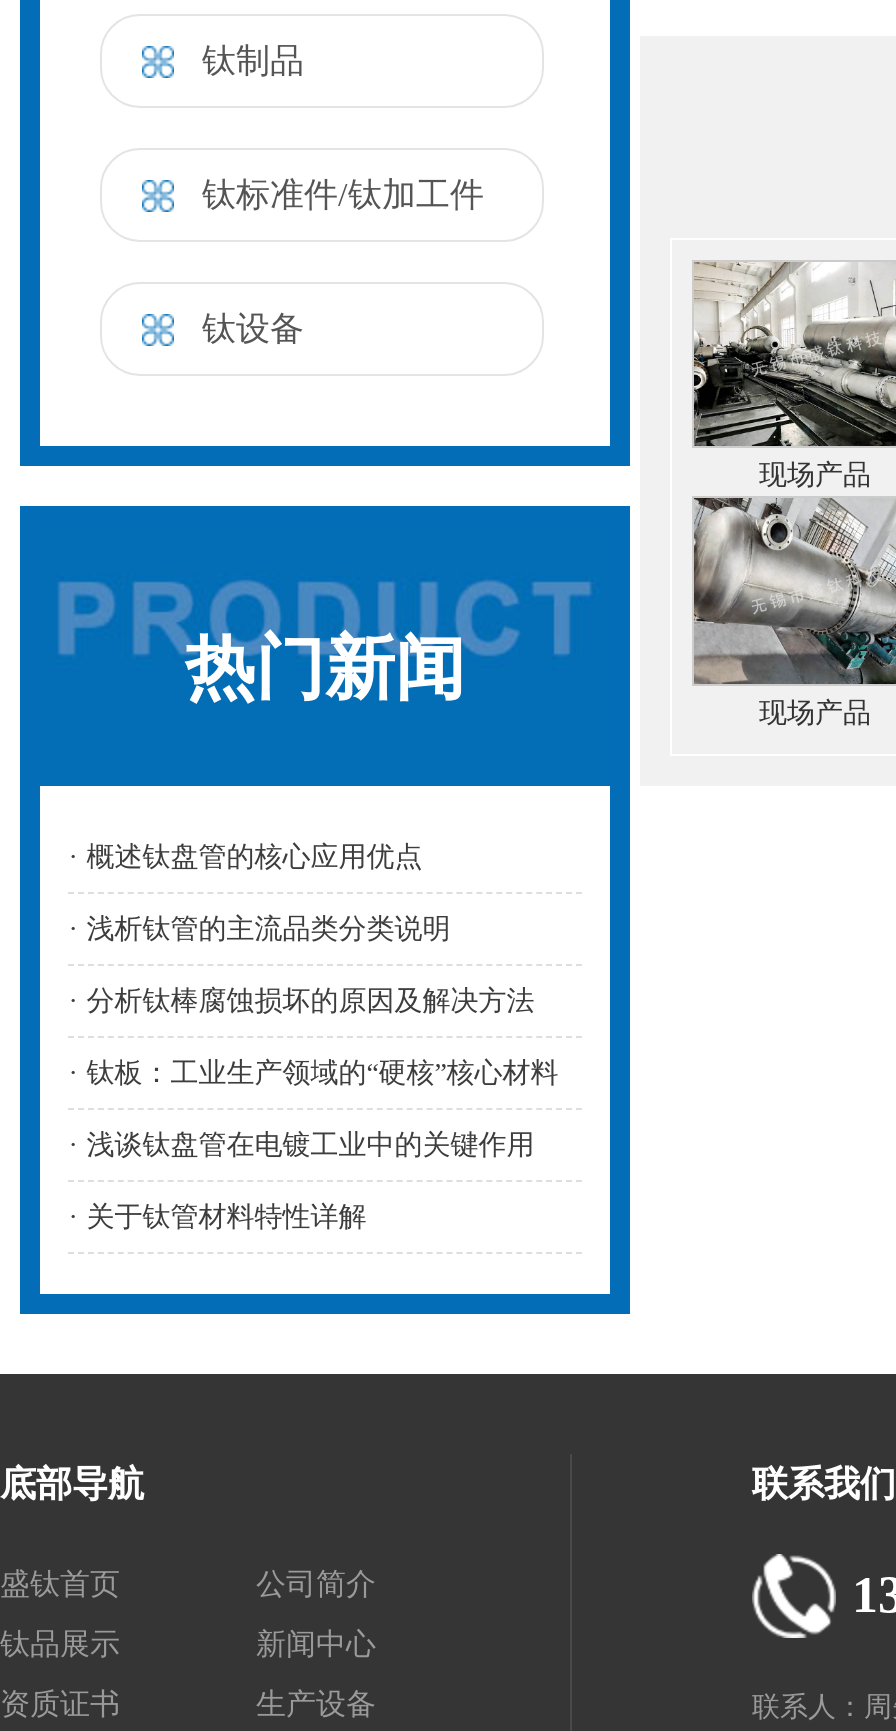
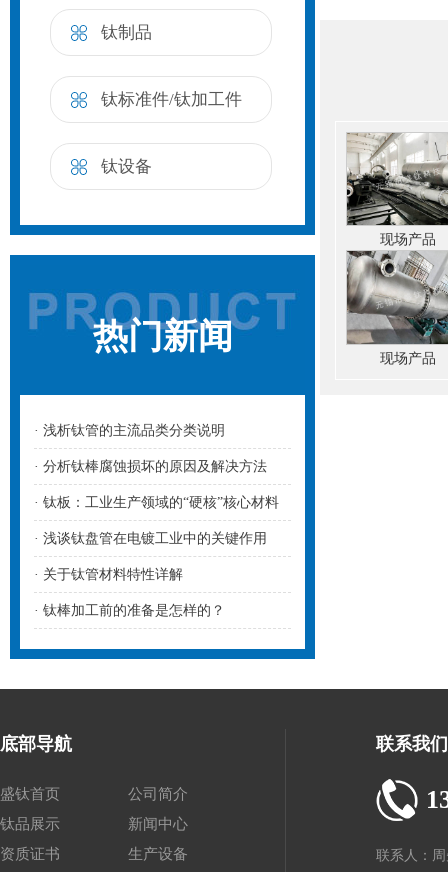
[68,842,422,872] · 概述钛盘管的核心应用优点 -> none
moved [68,914,558,1232] -> [34,423,279,582]: · 浅析钛管的主流品类分类说明 | · 分析钛棒腐蚀损坏的原因及解决方法 | · 钛板：工业生产领域的“硬核”核心材料 | · 浅谈钛盘管在电镀工业中的关键作用 | · 关于钛管材料特性详解
none -> [34,603,225,618] · 钛棒加工前的准备是怎样的？

